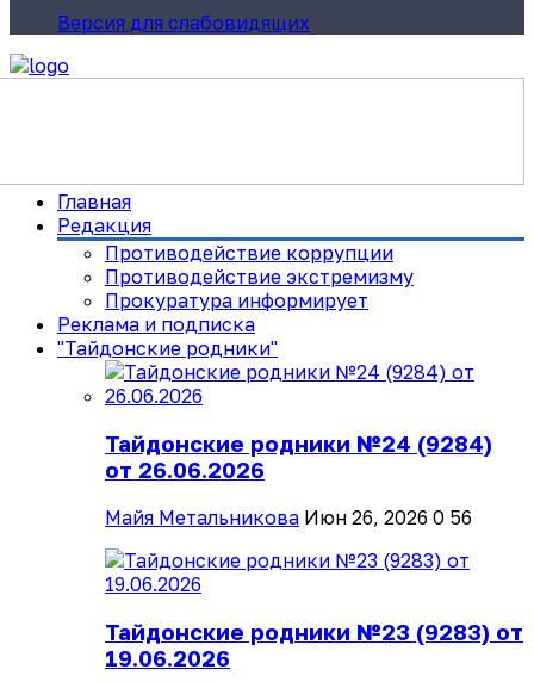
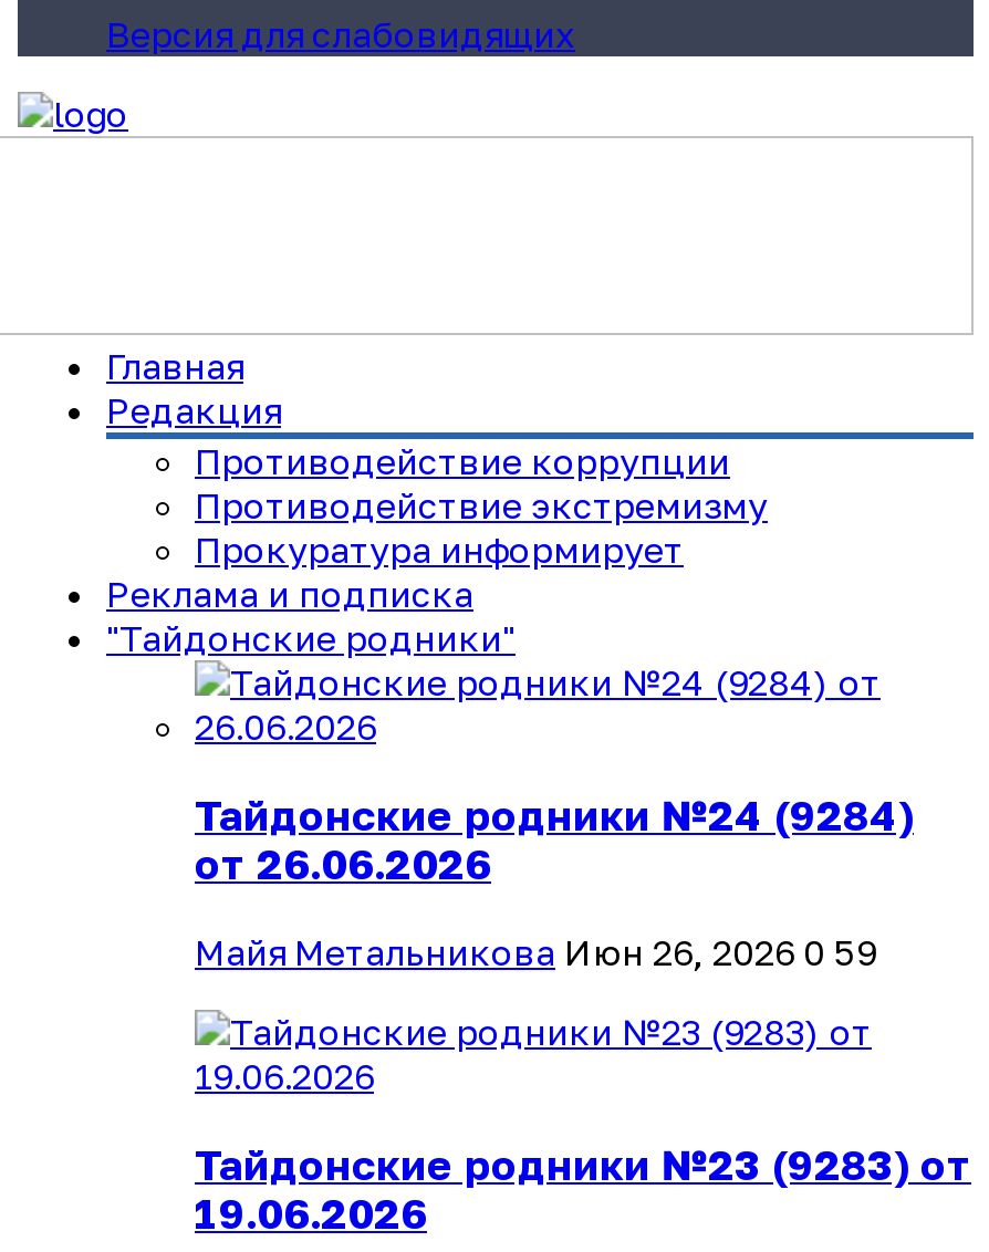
[105,505,472,529] Майя Метальникова Июн 26, 2026 0 56 -> [195,930,876,974] Майя Метальникова Июн 26, 2026 0 59

